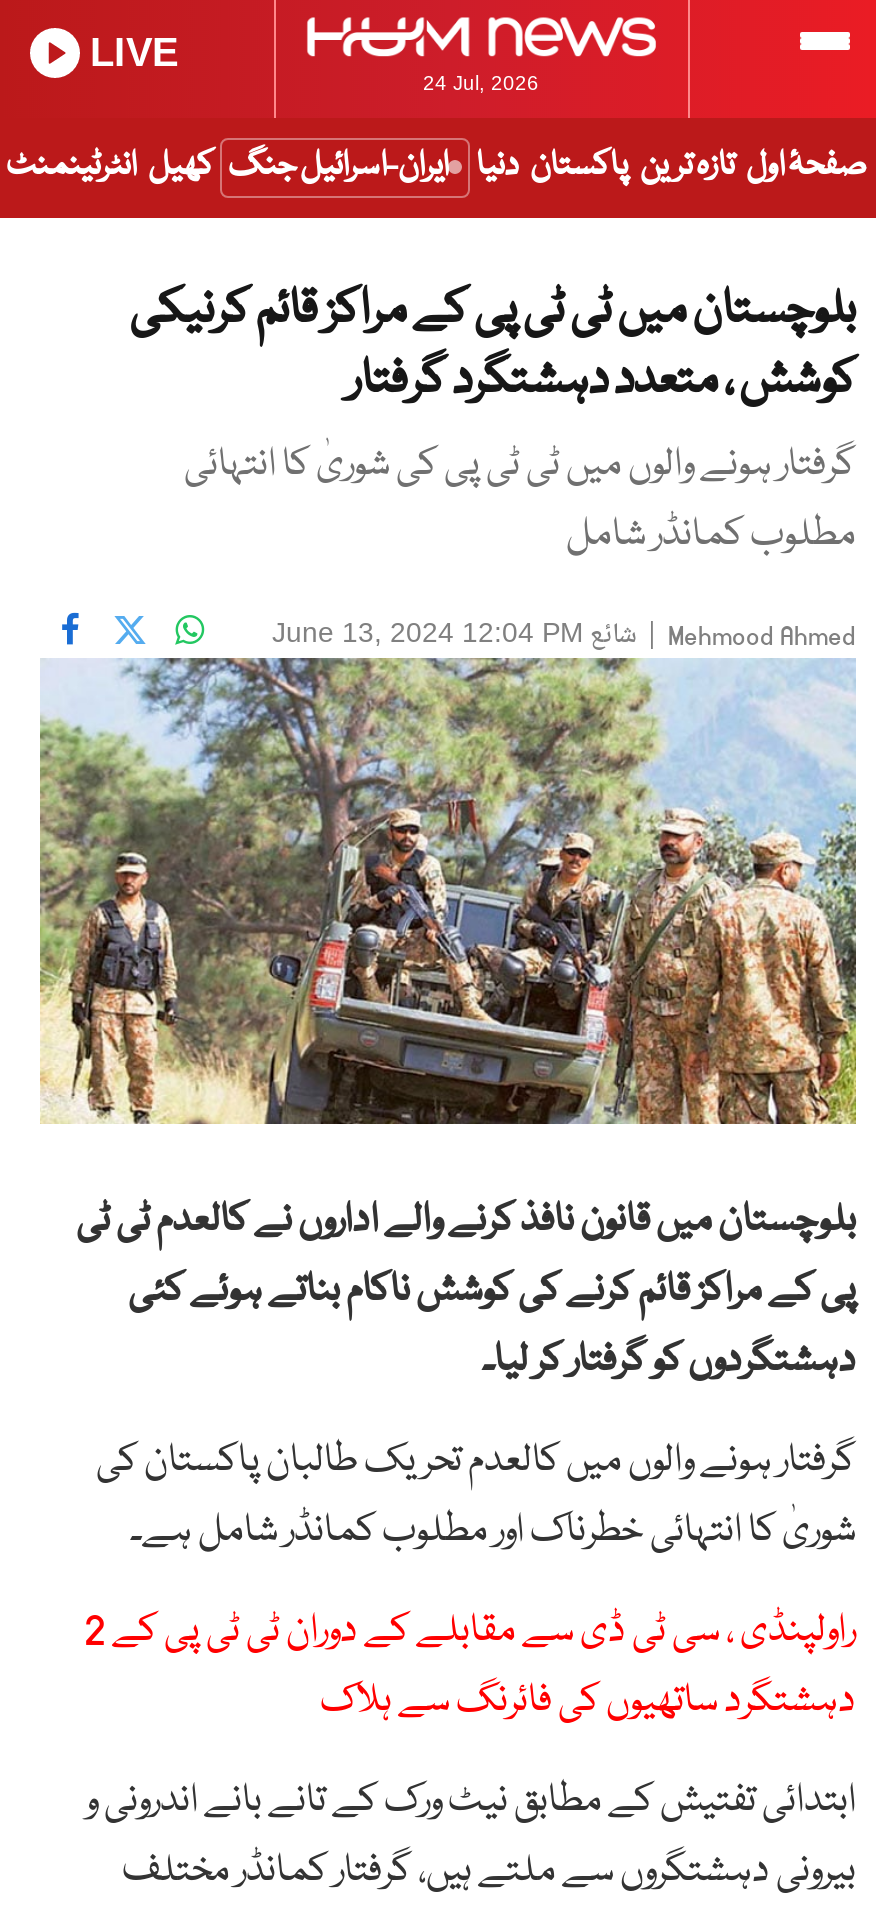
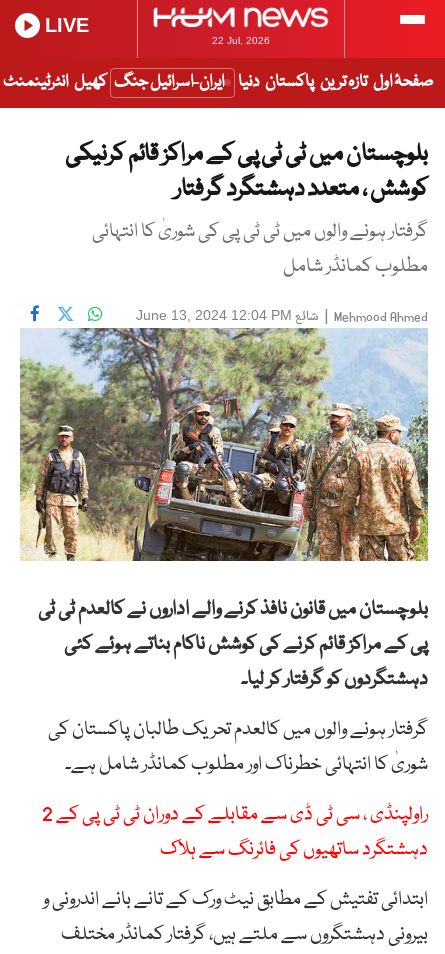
[423,72,539,94] 24 Jul, 2026 -> [211,35,269,46] 22 Jul, 2026

